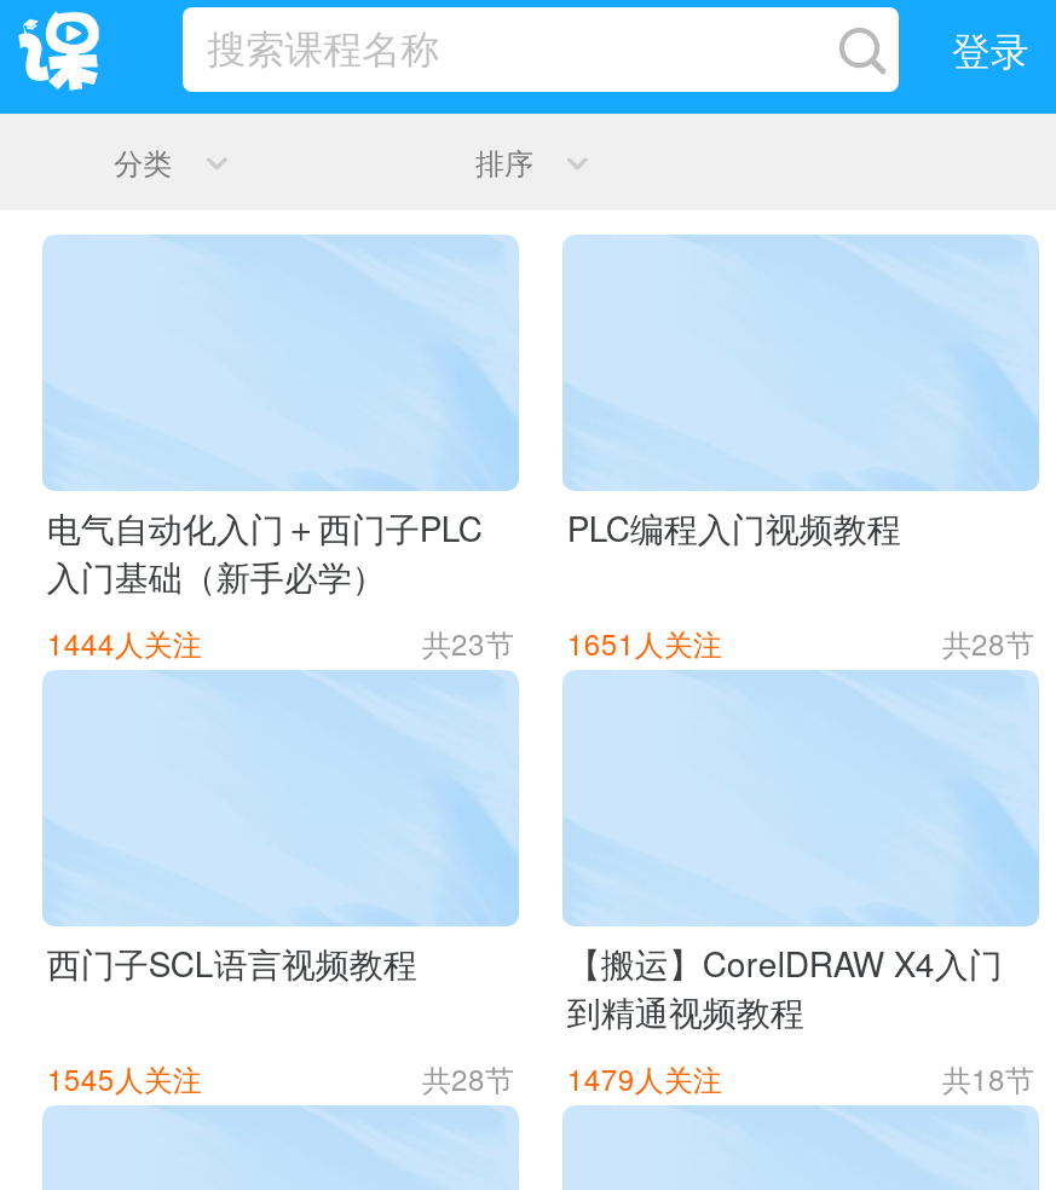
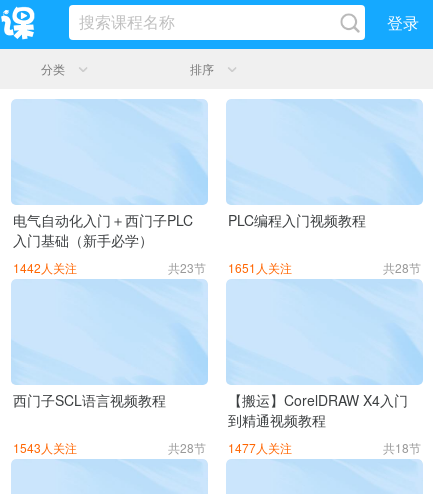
[47,621,202,662] 1444人关注 -> [13,259,77,276] 1442人关注
[47,1056,202,1097] 1545人关注 -> [13,439,77,456] 1543人关注
[422,1056,722,1097] 共28节 1479人关注 -> [168,439,292,456] 共28节 1477人关注

